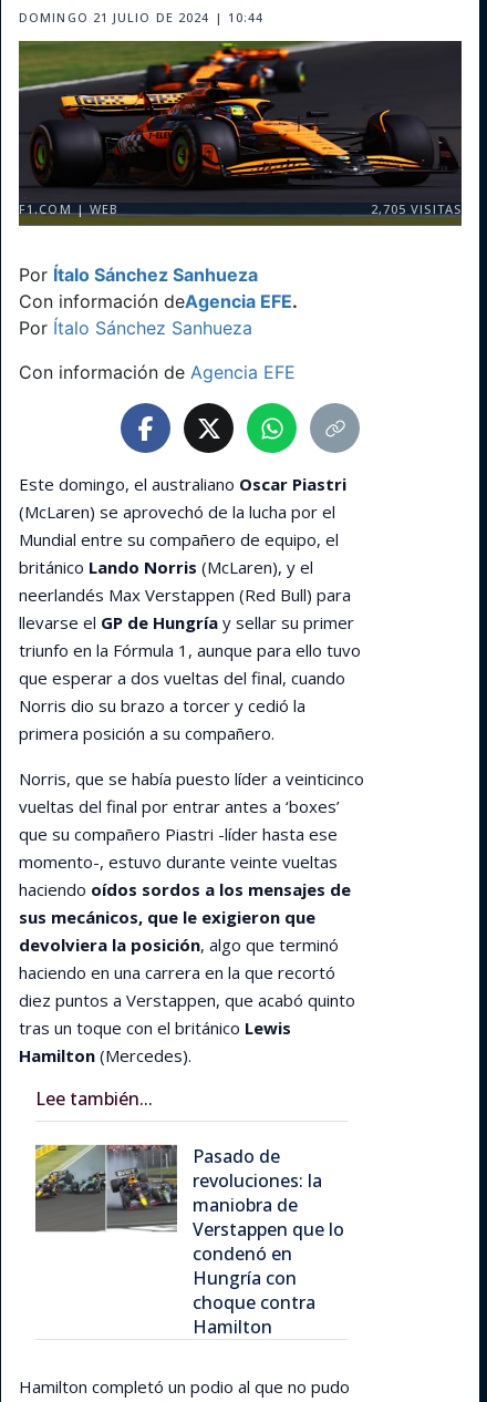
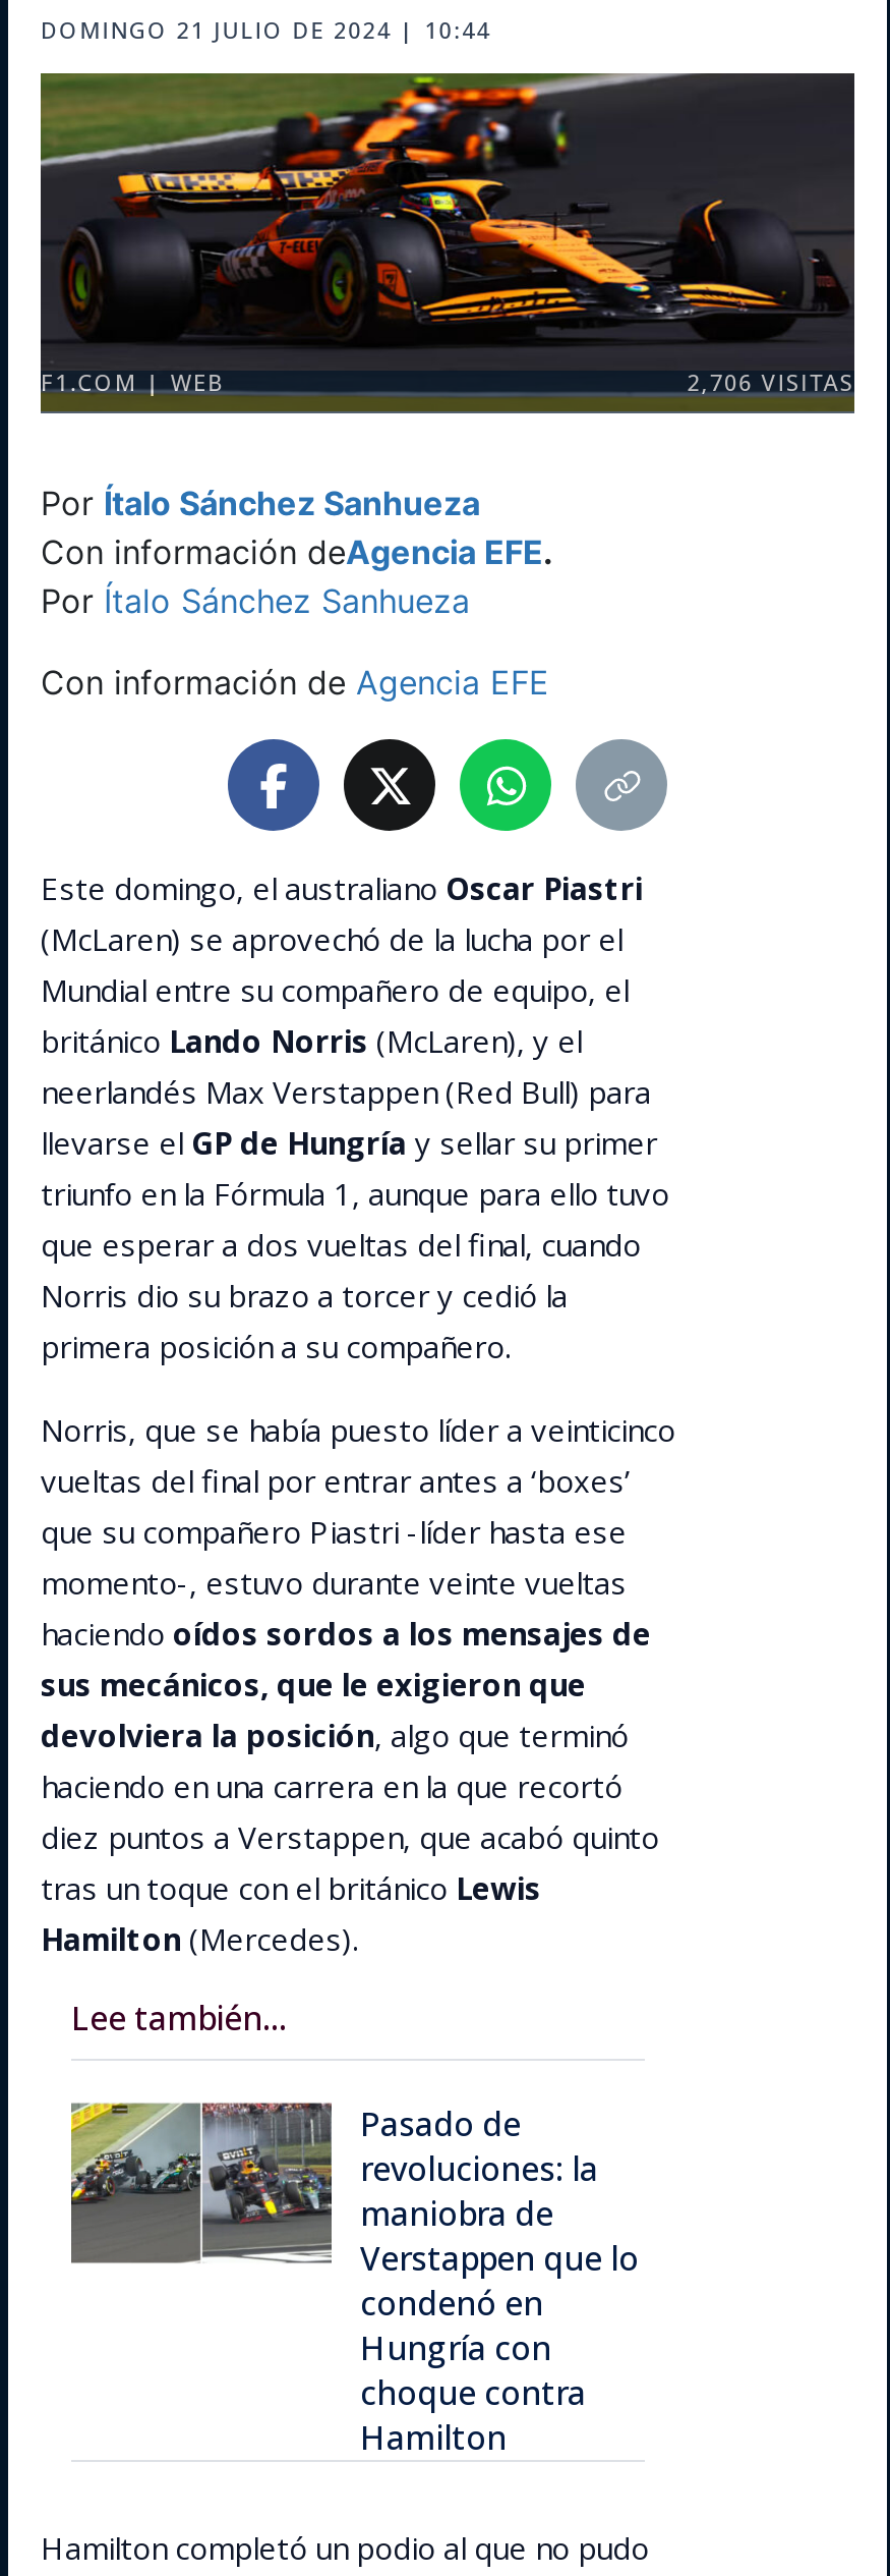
[370,200,462,217] 2,705 VISITAS -> [687,367,854,397] 2,706 VISITAS

